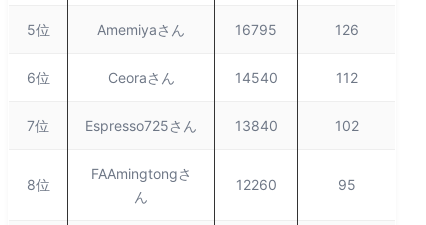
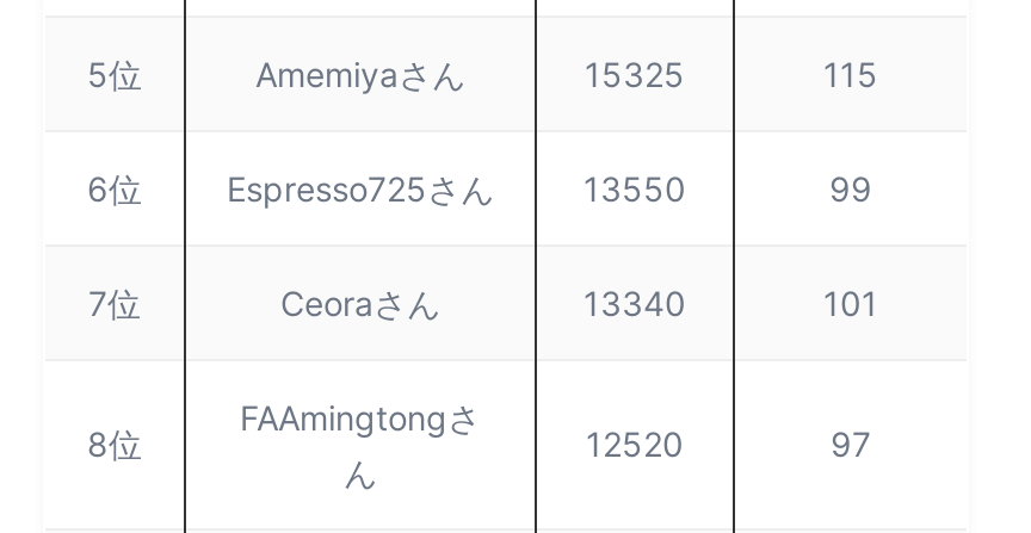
[235,21,277,38] 16795 -> [585,53,685,94] 15325
[334,21,358,38] 126 -> [823,53,878,94] 115
moved [107,69,174,86] -> [280,282,440,323]: Ceoraさん
[234,69,358,134] 14540 | 112 | 13840 | 102 -> [584,282,878,323] 13340 | 101
none -> [584,168,872,208] 13550 | 99
moved [27,117,197,134] -> [88,168,494,323]: 7位 | Espresso725さん
[235,176,276,193] 12260 -> [586,423,684,464] 12520
[337,176,355,193] 95 -> [831,423,871,464] 97

